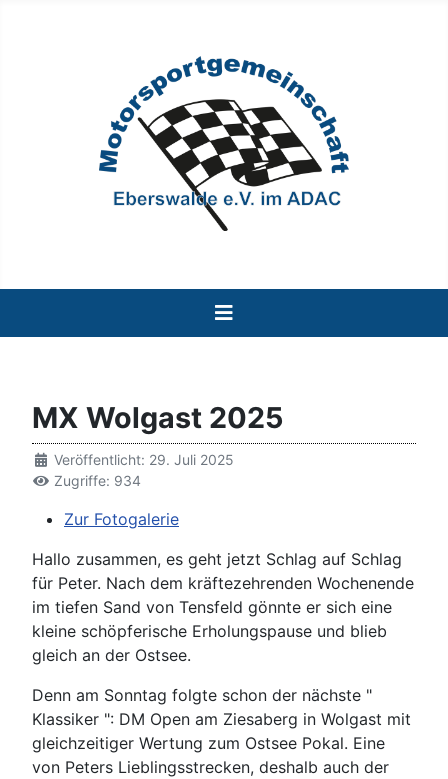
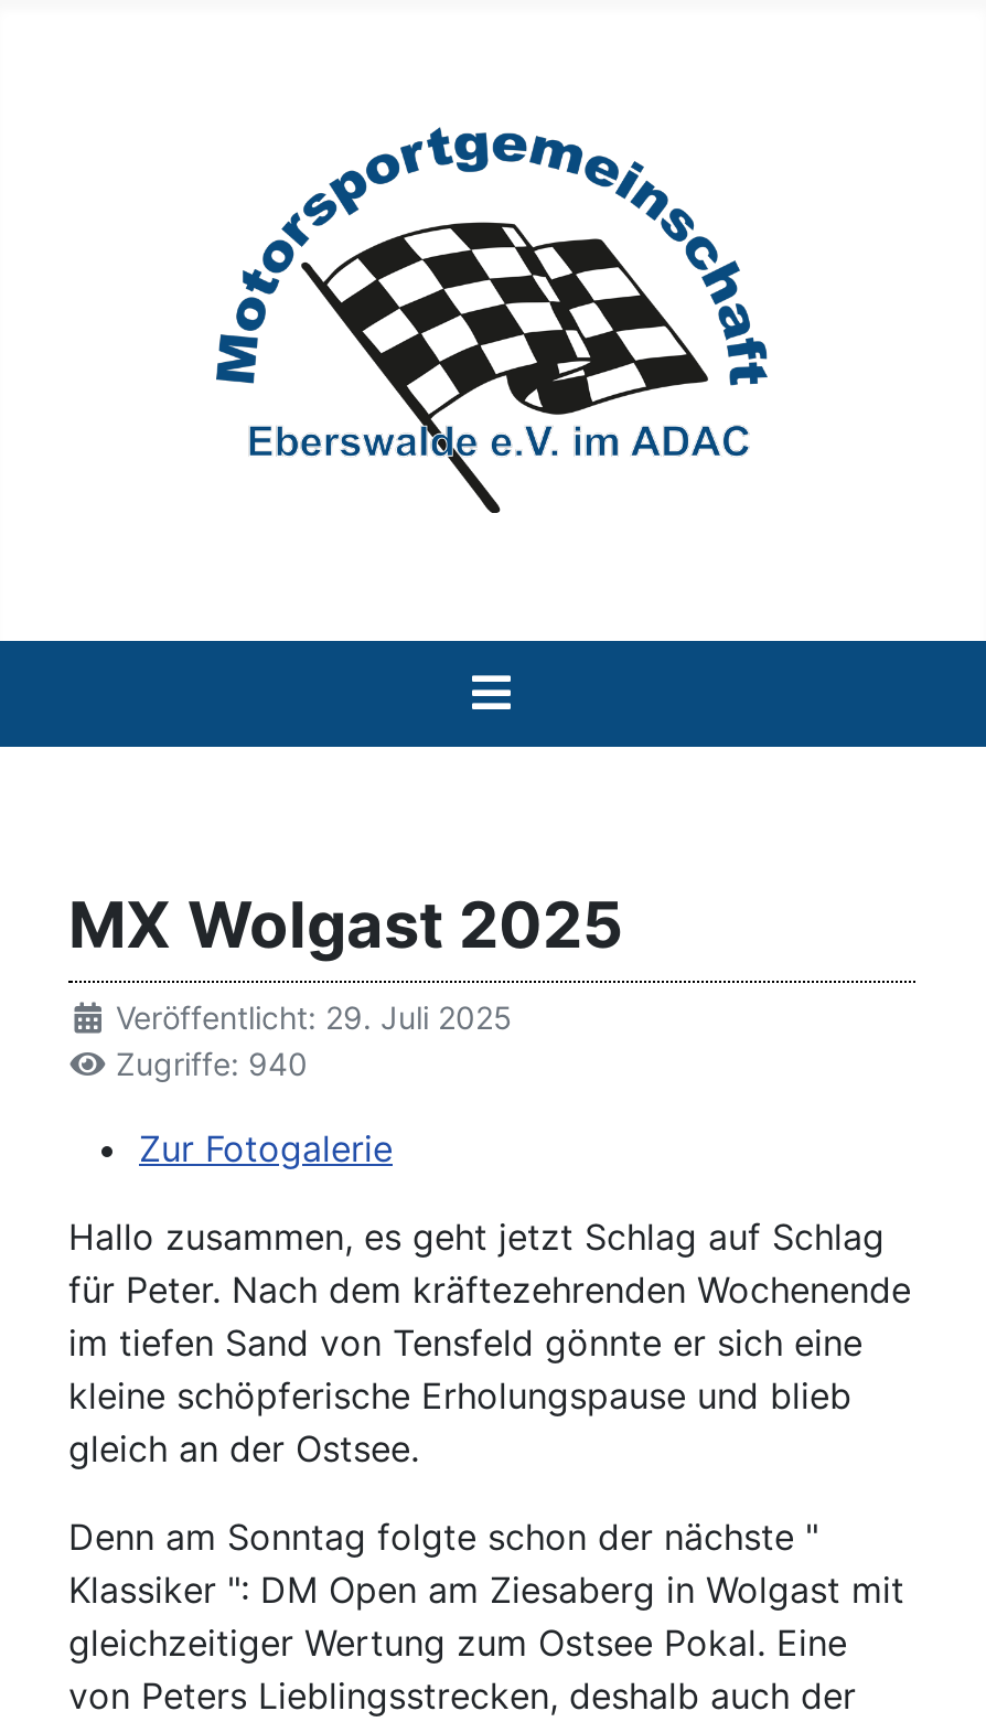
[53,472,140,489] Zugriffe: 934 -> [116,1045,308,1082] Zugriffe: 940

